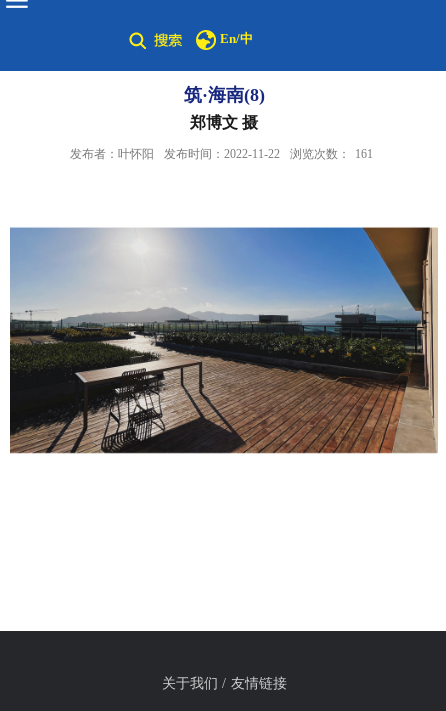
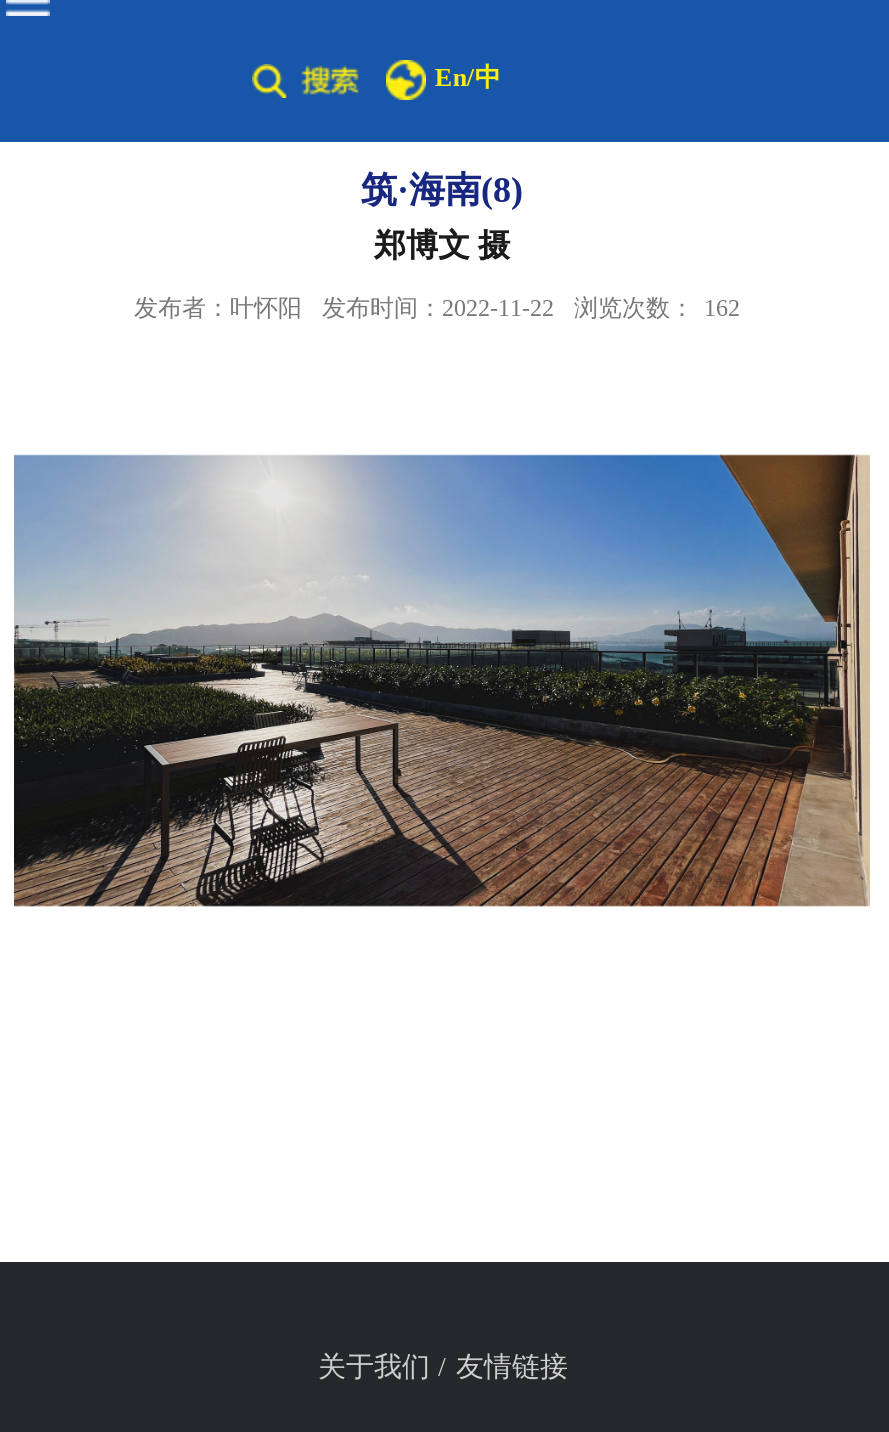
[70,147,373,161] 发布者：叶怀阳 发布时间：2022-11-22 浏览次数： 161 -> [134,294,740,322] 发布者：叶怀阳 发布时间：2022-11-22 浏览次数： 162

